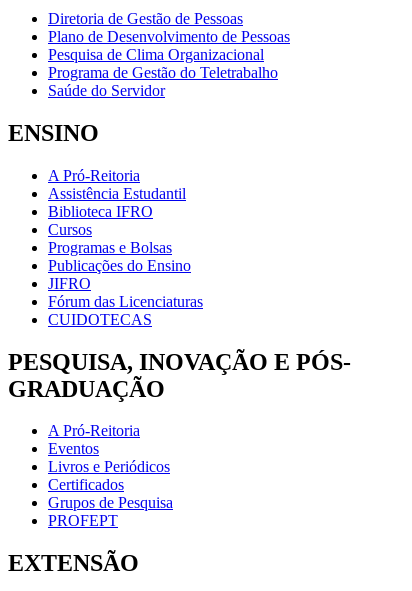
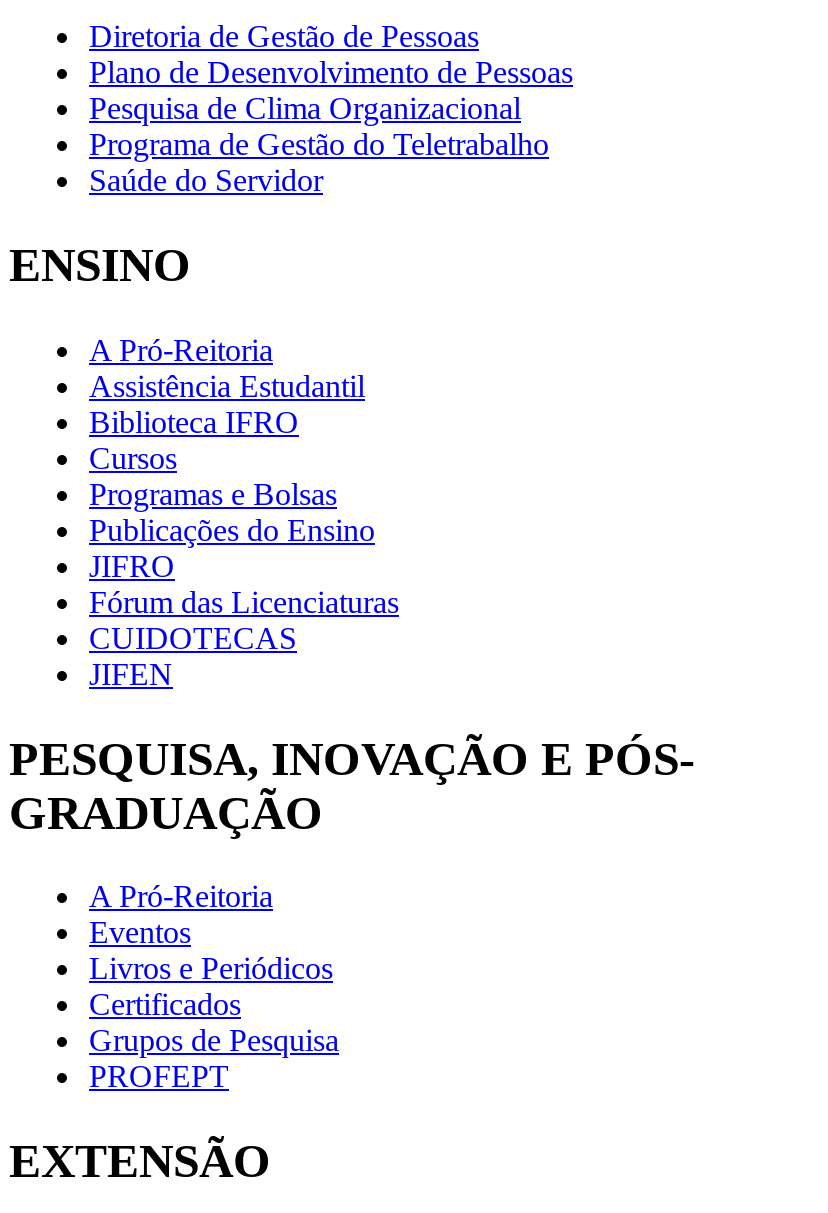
none -> [89,656,173,690] JIFEN

